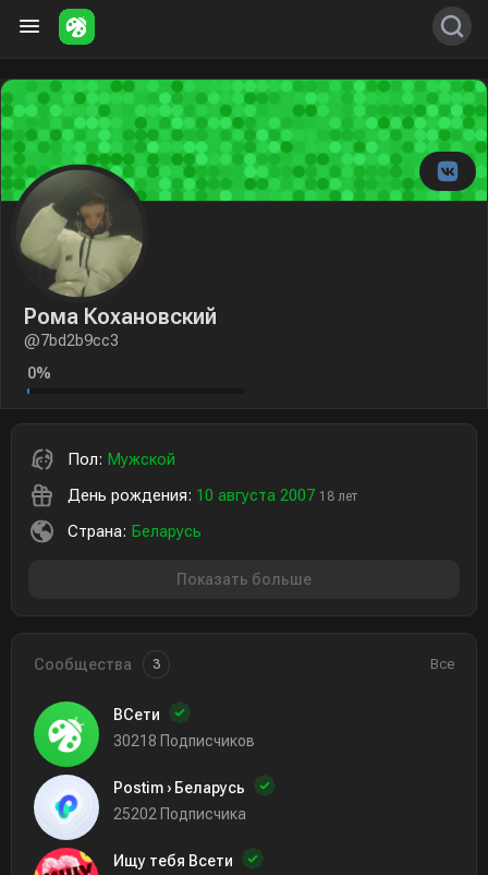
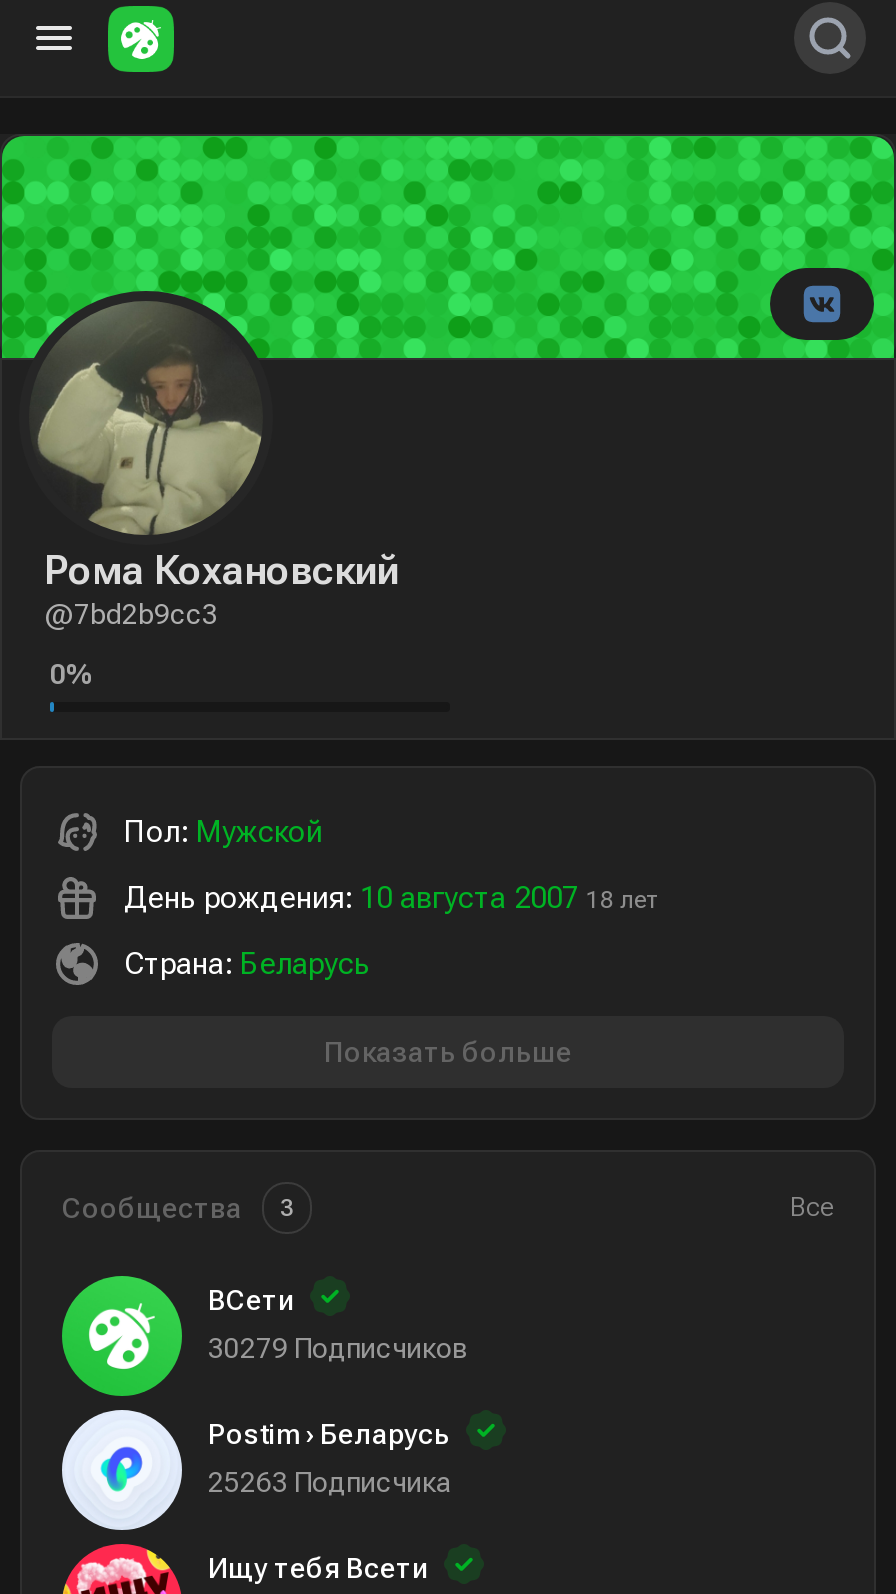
[113,732,255,750] 30218 Подписчиков -> [208,1332,468,1364] 30279 Подписчиков
[113,805,246,823] 25202 Подписчика -> [208,1466,452,1498] 25263 Подписчика

